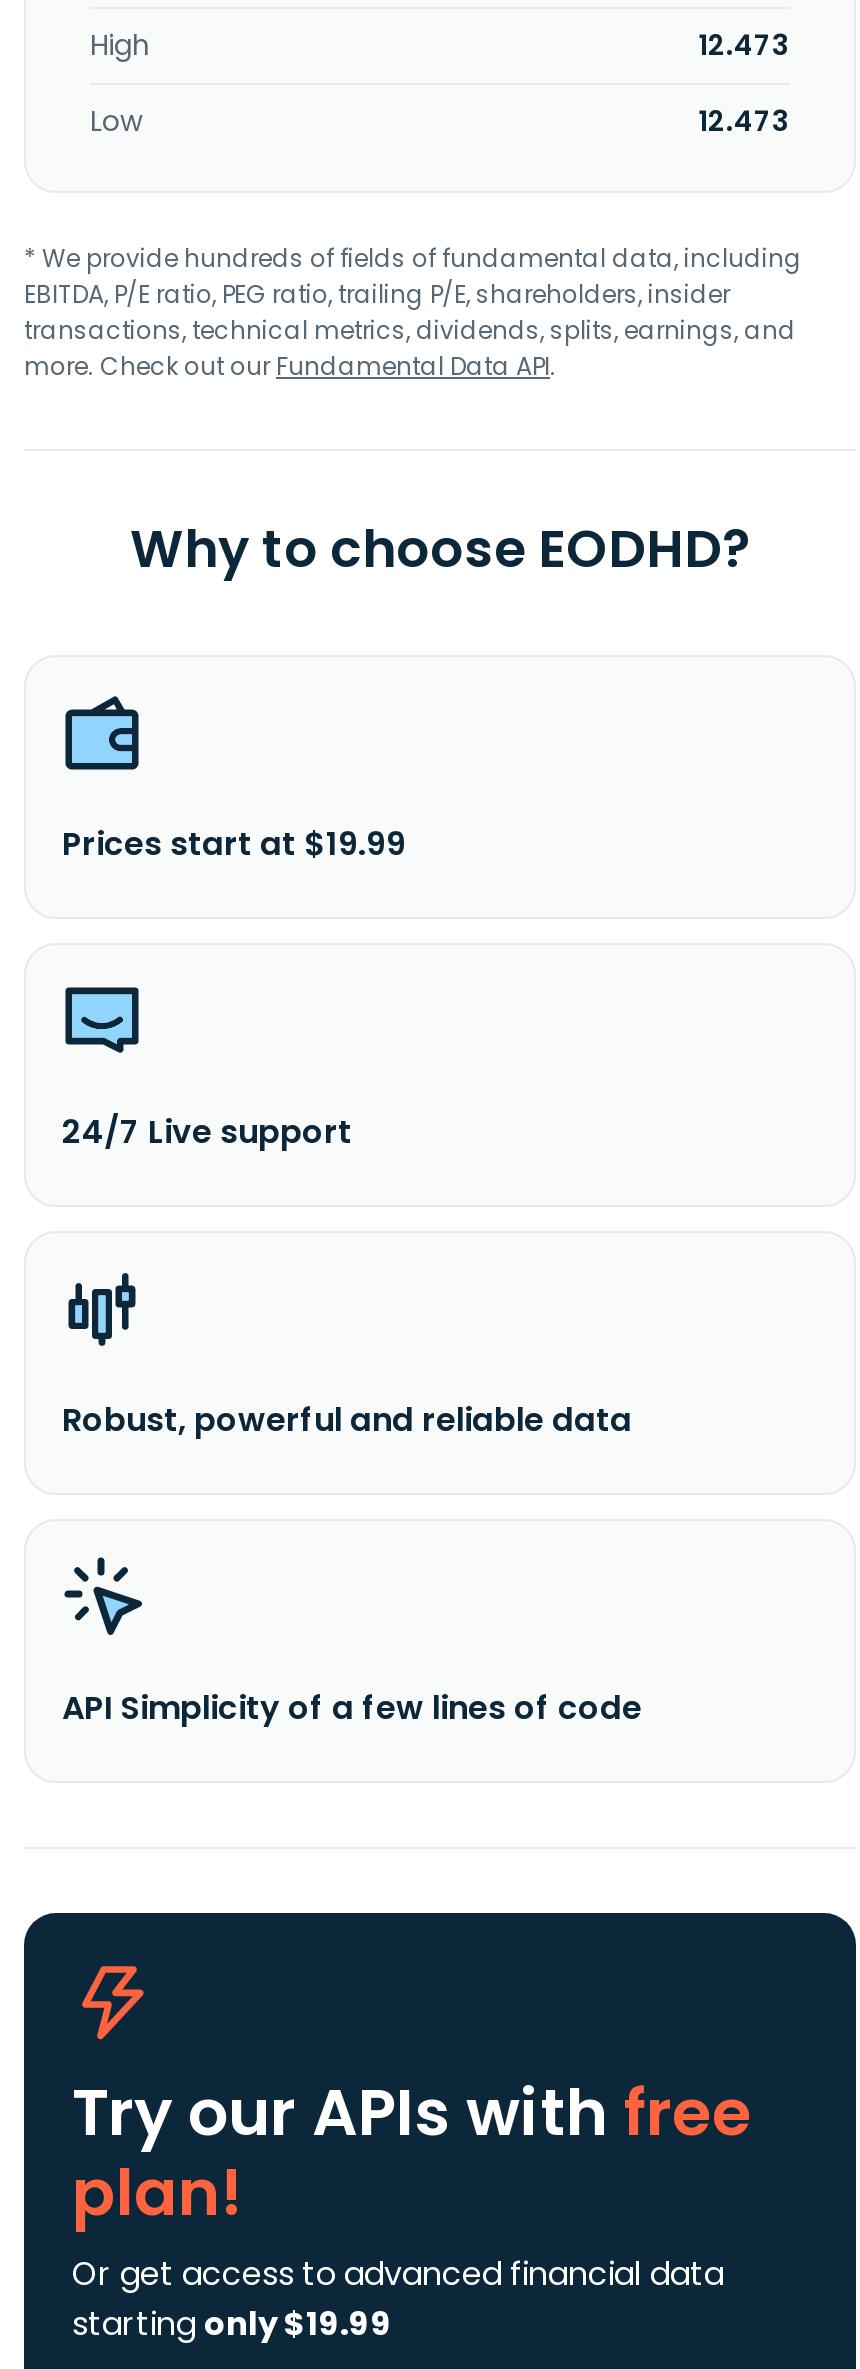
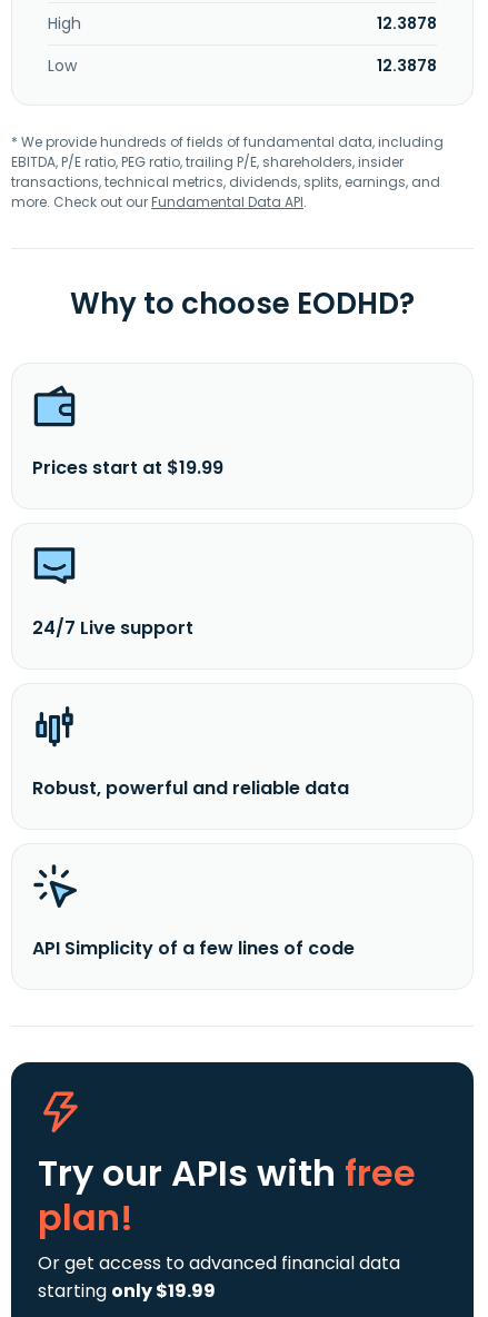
[698,25,790,65] 12.473 -> [377,12,437,34] 12.3878
[698,101,790,141] 12.473 -> [377,55,437,77] 12.3878

